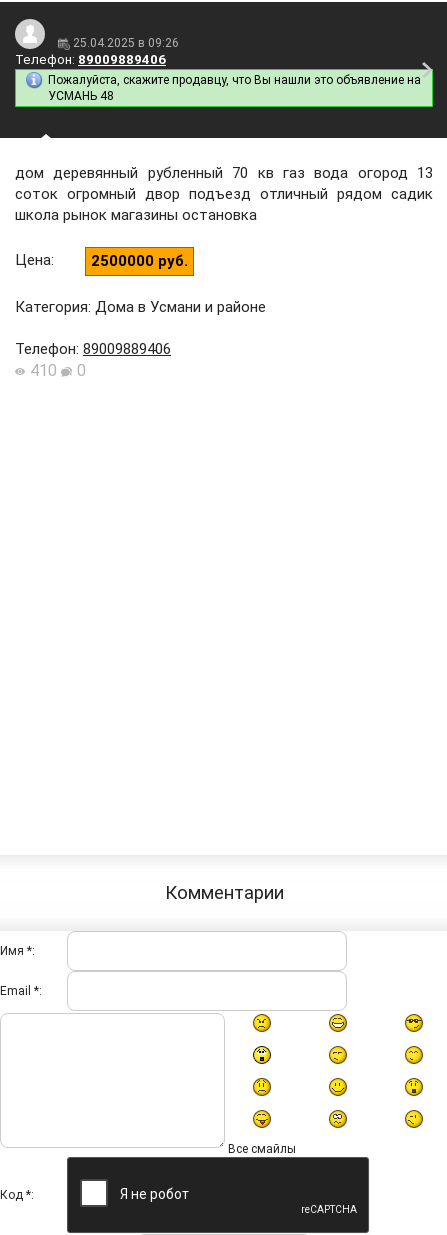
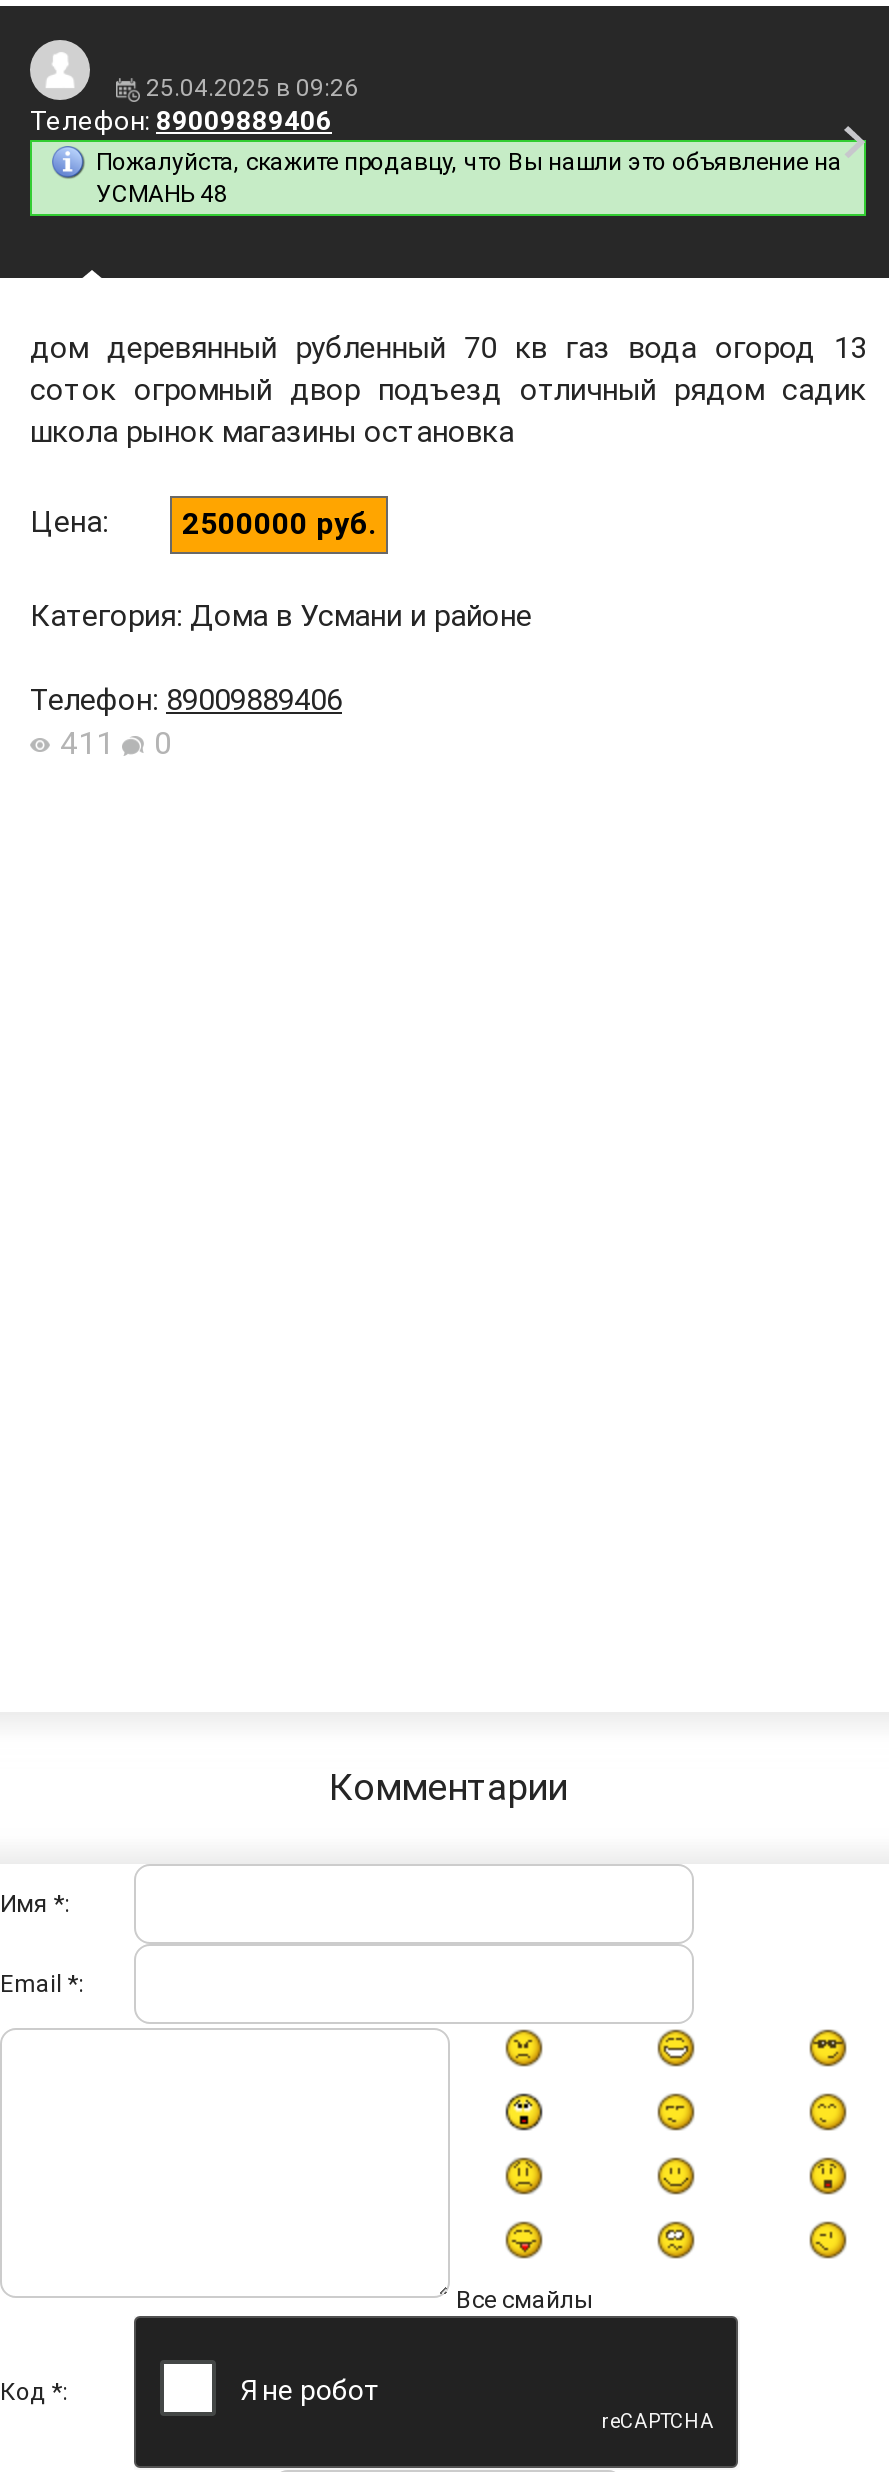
[30,361,86,380] 410 0 -> [60,724,172,762] 411 0

